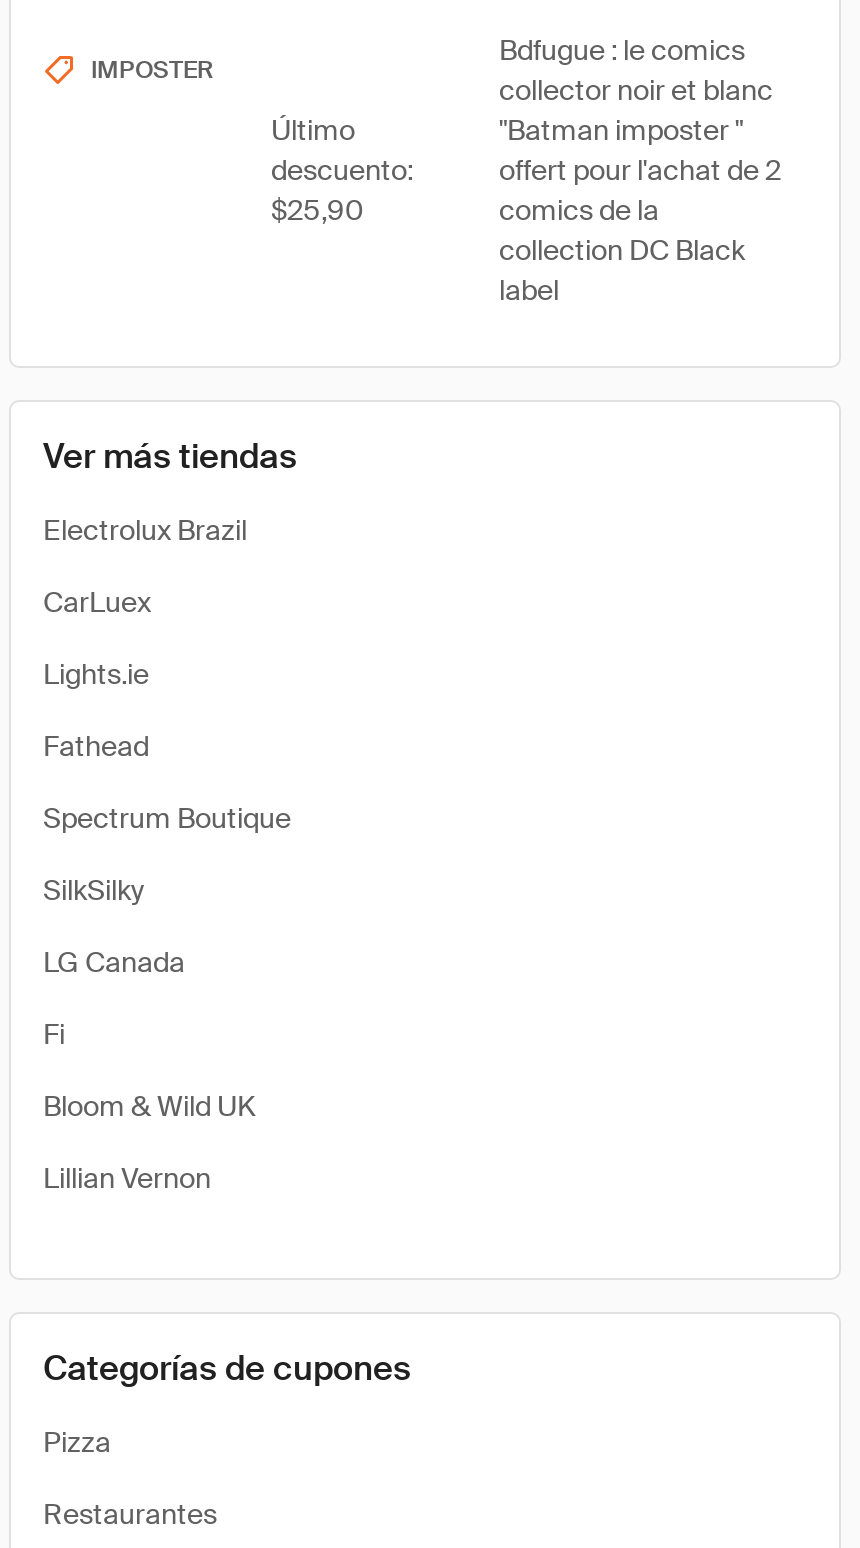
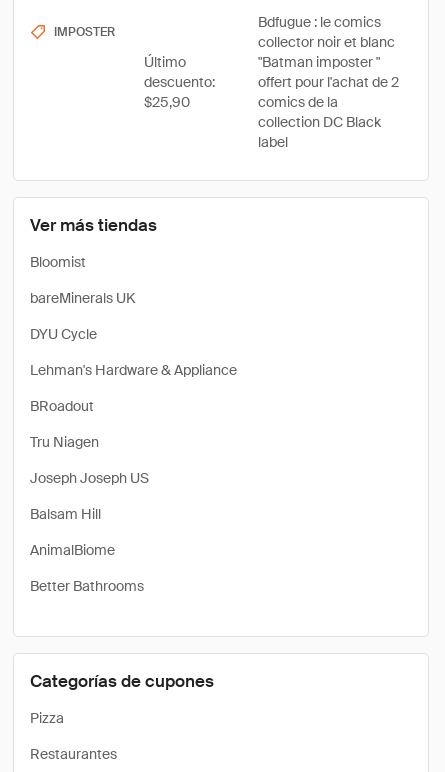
[43,512,247,548] Electrolux Brazil -> [30,253,86,271] Bloomist
[43,584,151,620] CarLuex -> [30,289,135,307] bareMinerals UK
[43,656,149,692] Lights.ie -> [30,325,97,343] DYU Cycle
[43,728,149,764] Fathead -> [30,361,237,379] Lehman's Hardware & Appliance
[43,800,291,836] Spectrum Boutique -> [30,397,94,415] BRoadout
[43,872,145,908] SilkSilky -> [30,433,99,451] Tru Niagen
[43,944,185,980] LG Canada -> [30,469,149,487] Joseph Joseph US
[43,1016,65,1052] Fi -> [30,505,101,523] Balsam Hill
[43,1088,255,1124] Bloom & Wild UK -> [30,541,115,559] AnimalBiome
[43,1160,211,1196] Lillian Vernon -> [30,577,144,595] Better Bathrooms

